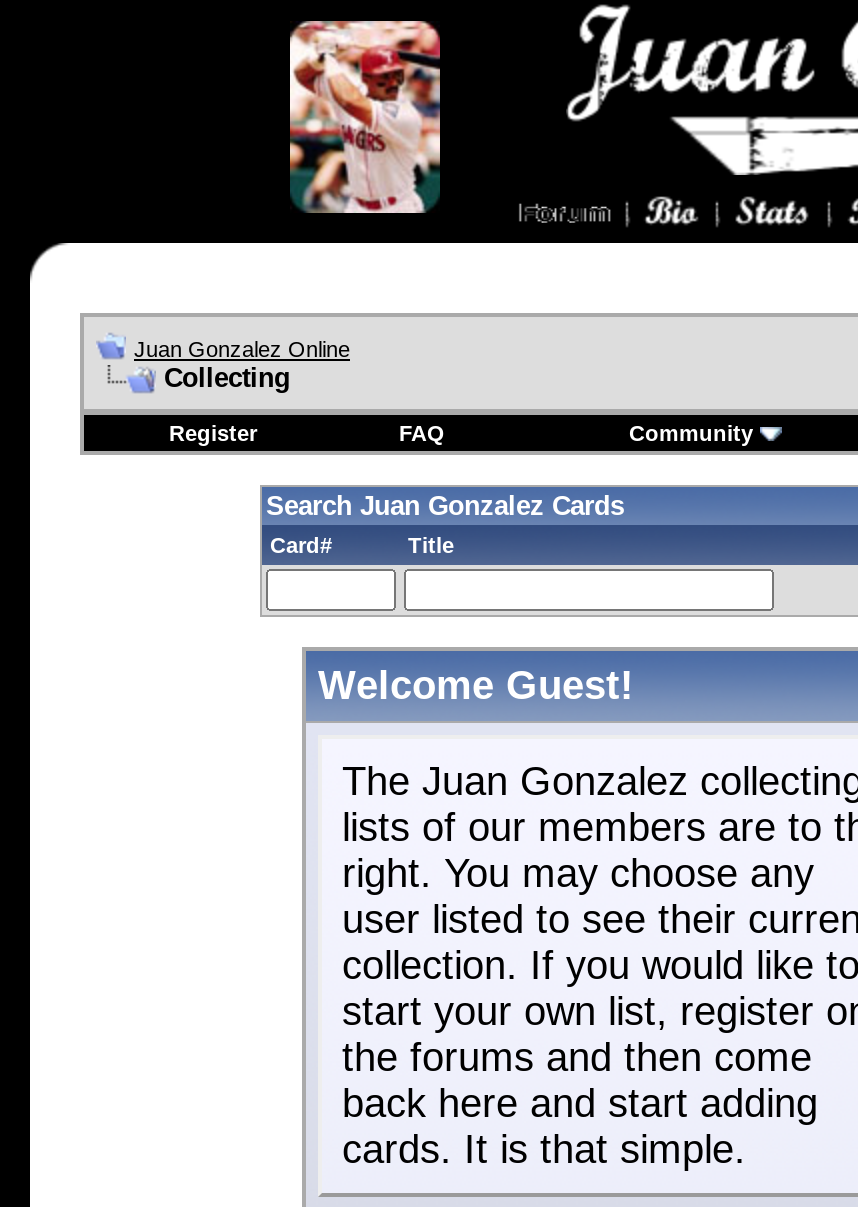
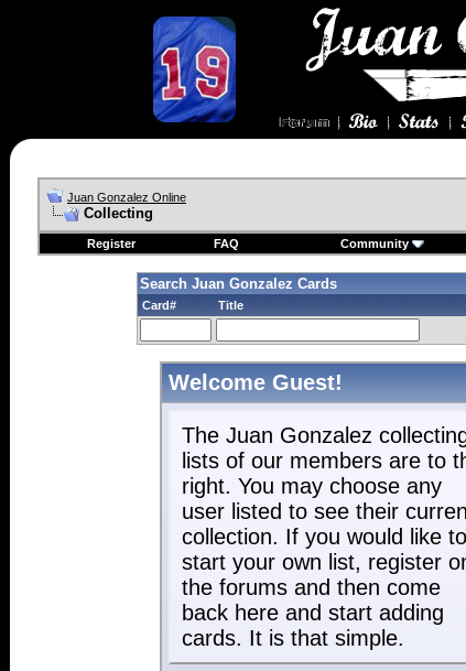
[288,19,442,215] [image] -> [152,15,237,123] [image]

